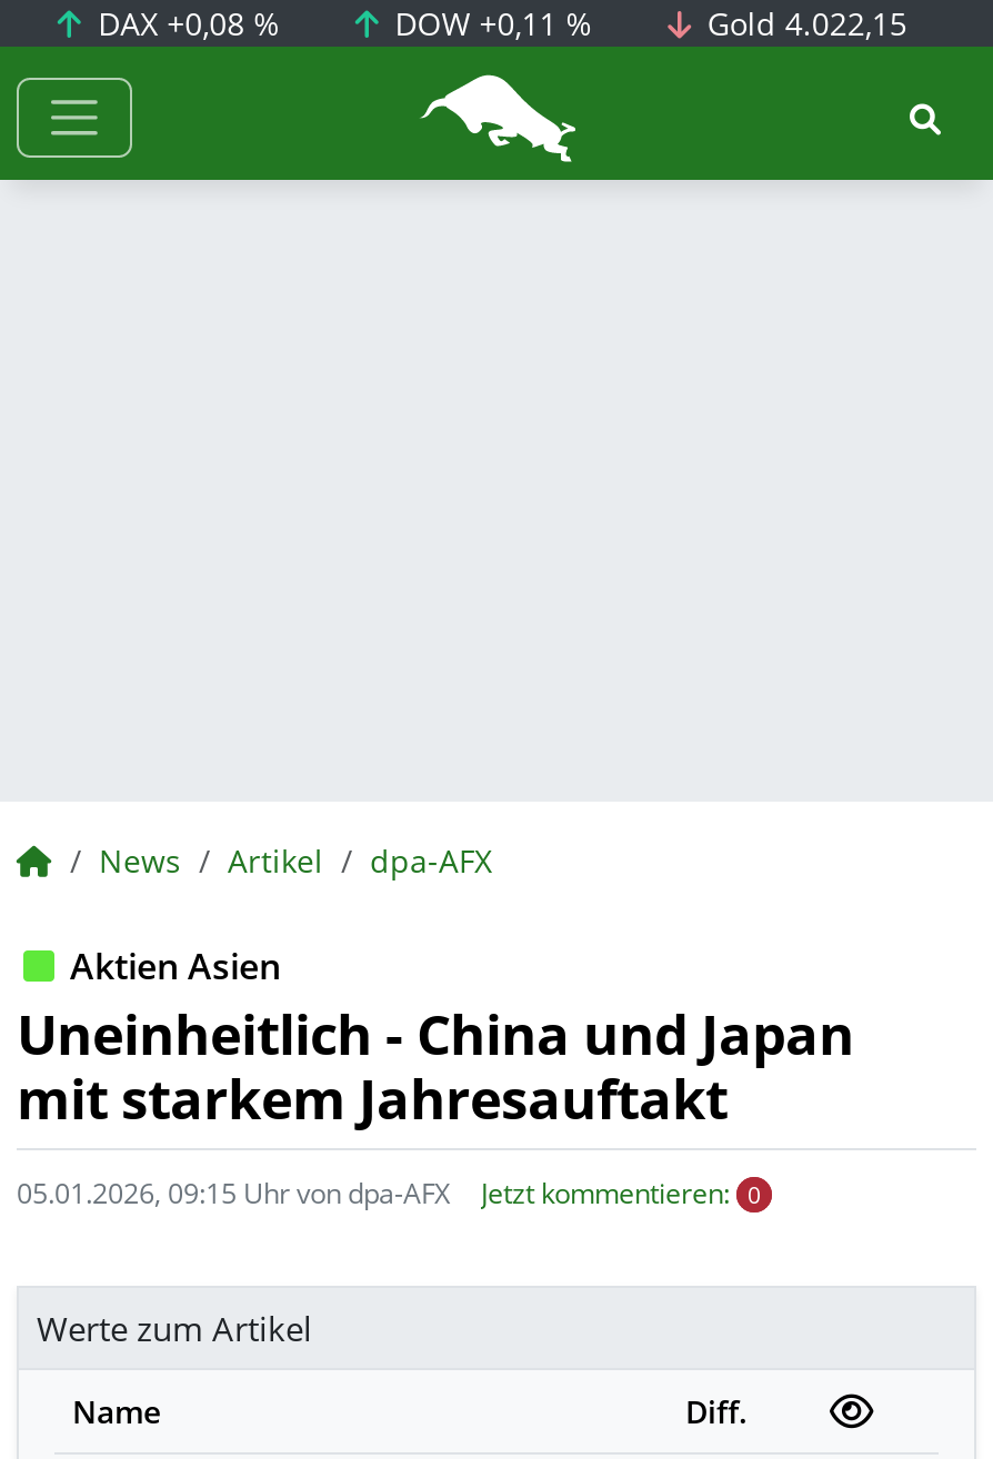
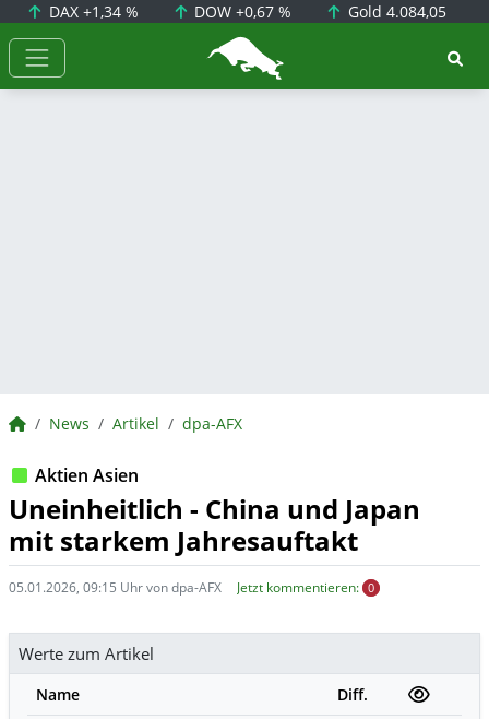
[89,2,280,44] DAX +0,08 % -> [44,1,138,22] DAX +1,34 %
[386,2,592,44] DOW +0,11 % -> [190,1,292,22] DOW +0,67 %
[698,2,907,44] Gold 4.022,15 -> [344,1,446,22] Gold 4.084,05

